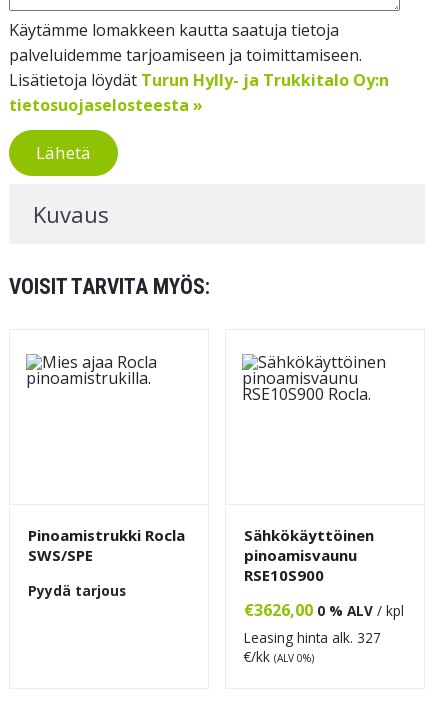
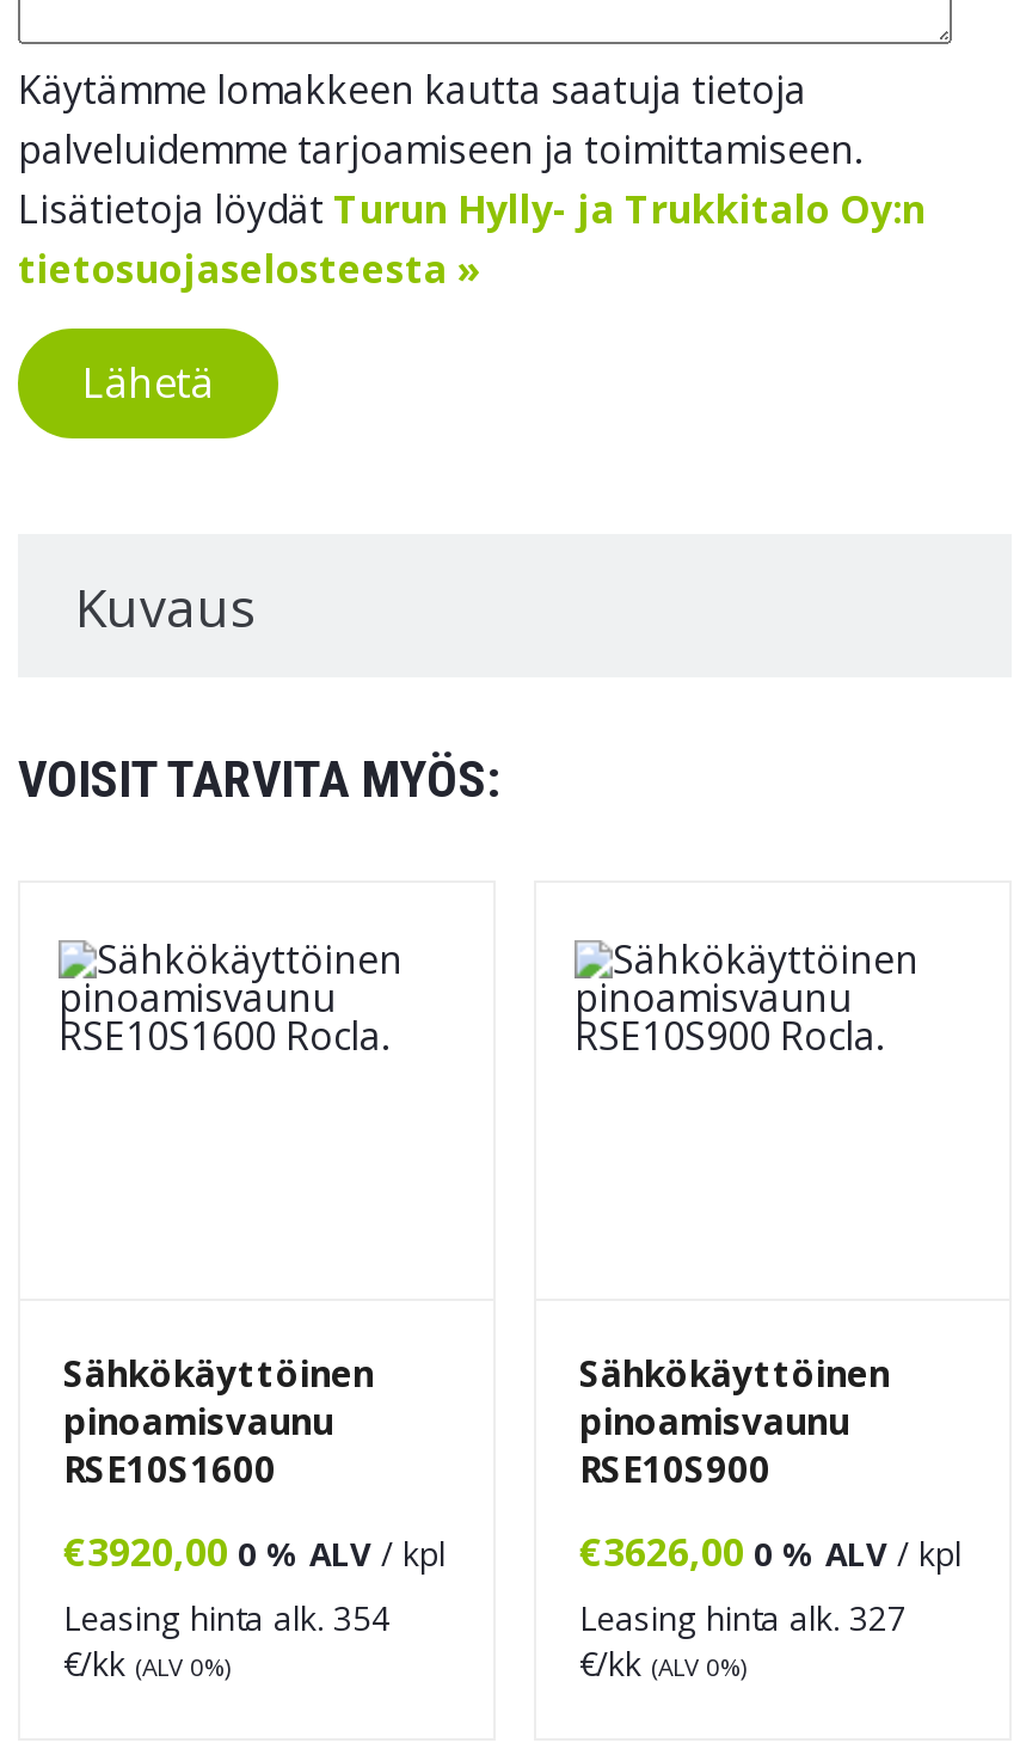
[27,355,169,400] [image] -> [59,943,403,1053] [image]
[28,525,185,565] Pinoamistrukki Rocla | SWS/SPE -> [63,1350,374,1493] Sähkökäyttöinen | pinoamisvaunu | RSE10S1600
[28,581,126,600] Pyydä tarjous -> [63,1527,446,1687] €3920,00 0 % ALV / kpl | Leasing hinta alk. 354 | €/kk (ALV 0%)

